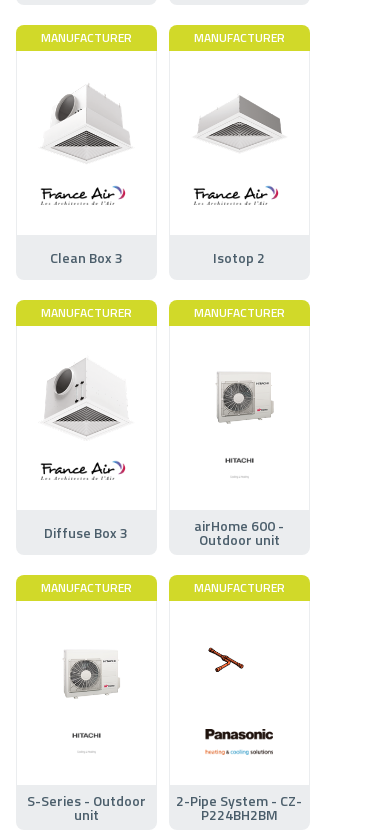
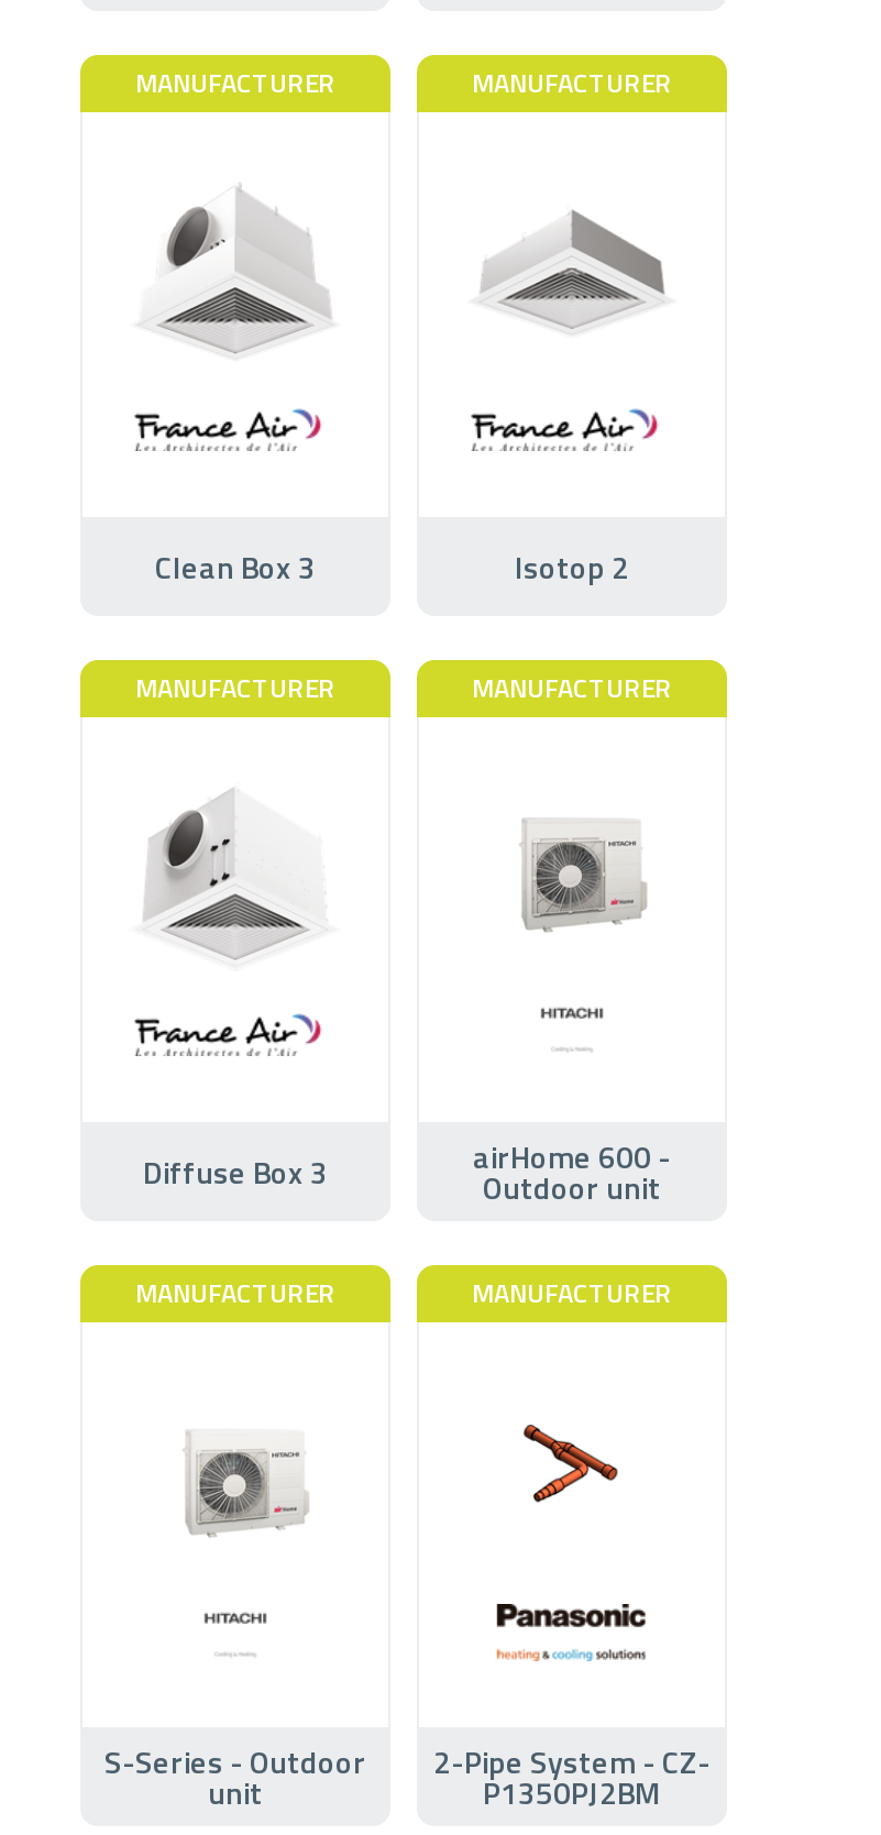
[207,647,260,682] [image] -> [505,1424,619,1505] [image]
[201,804,278,825] P224BH2BM -> [483,1768,661,1814] P1350PJ2BM

